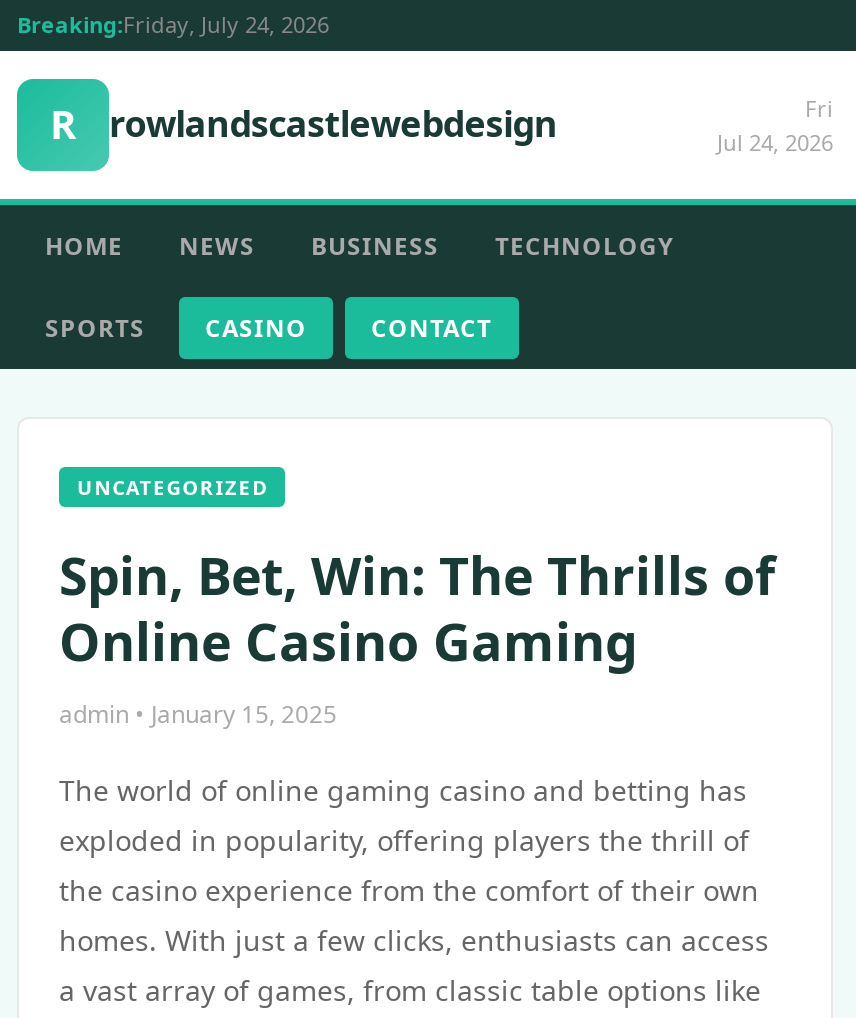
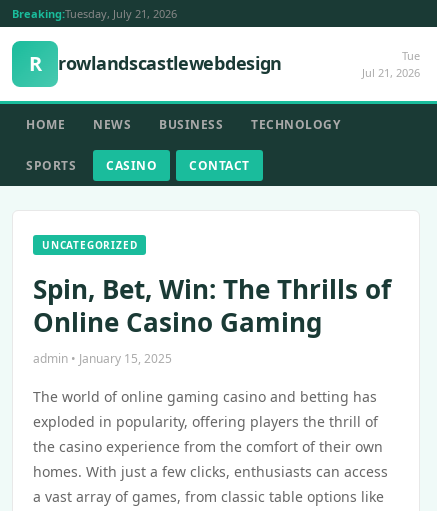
[17,9,329,39] Breaking:Friday, July 24, 2026 -> [12,6,177,21] Breaking:Tuesday, July 21, 2026
[717,93,833,157] Fri | Jul 24, 2026 -> [362,48,420,80] Tue | Jul 21, 2026

